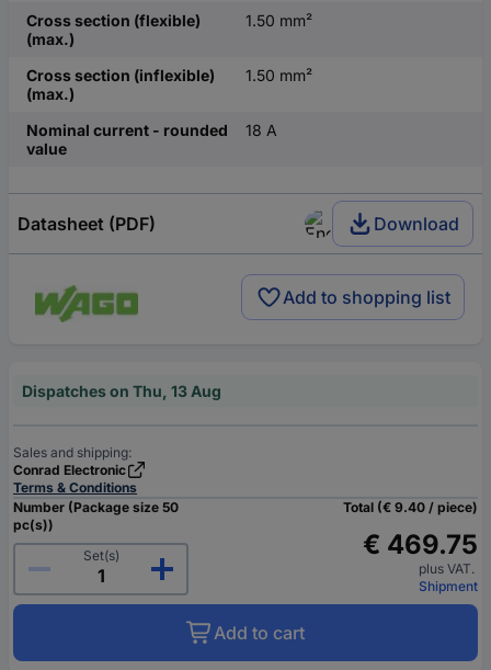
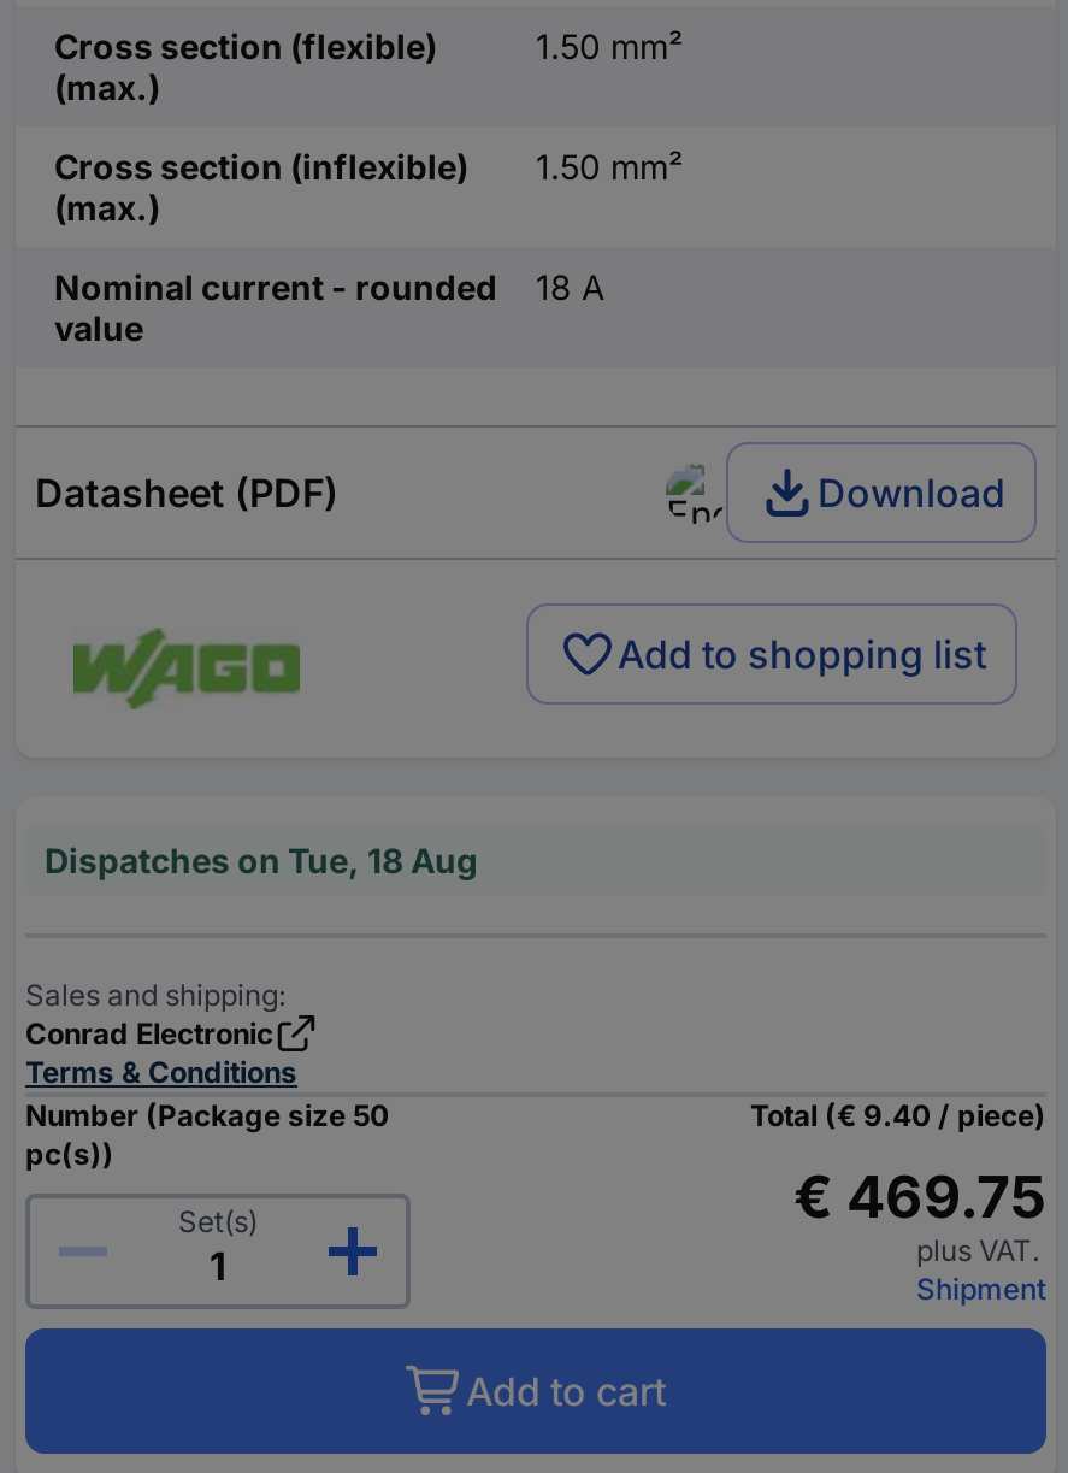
[22,382,221,400] Dispatches on Thu, 13 Aug -> [45,840,478,881] Dispatches on Tue, 18 Aug

